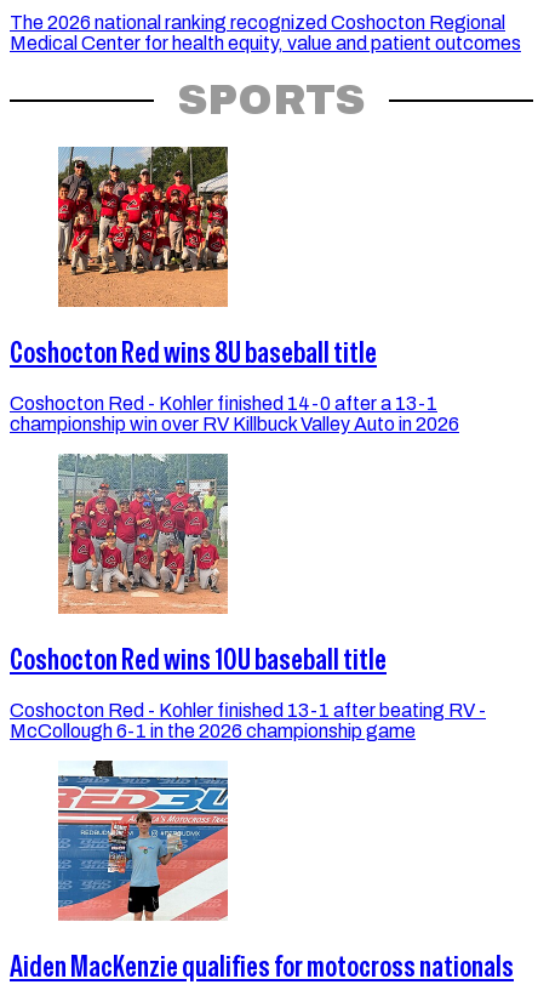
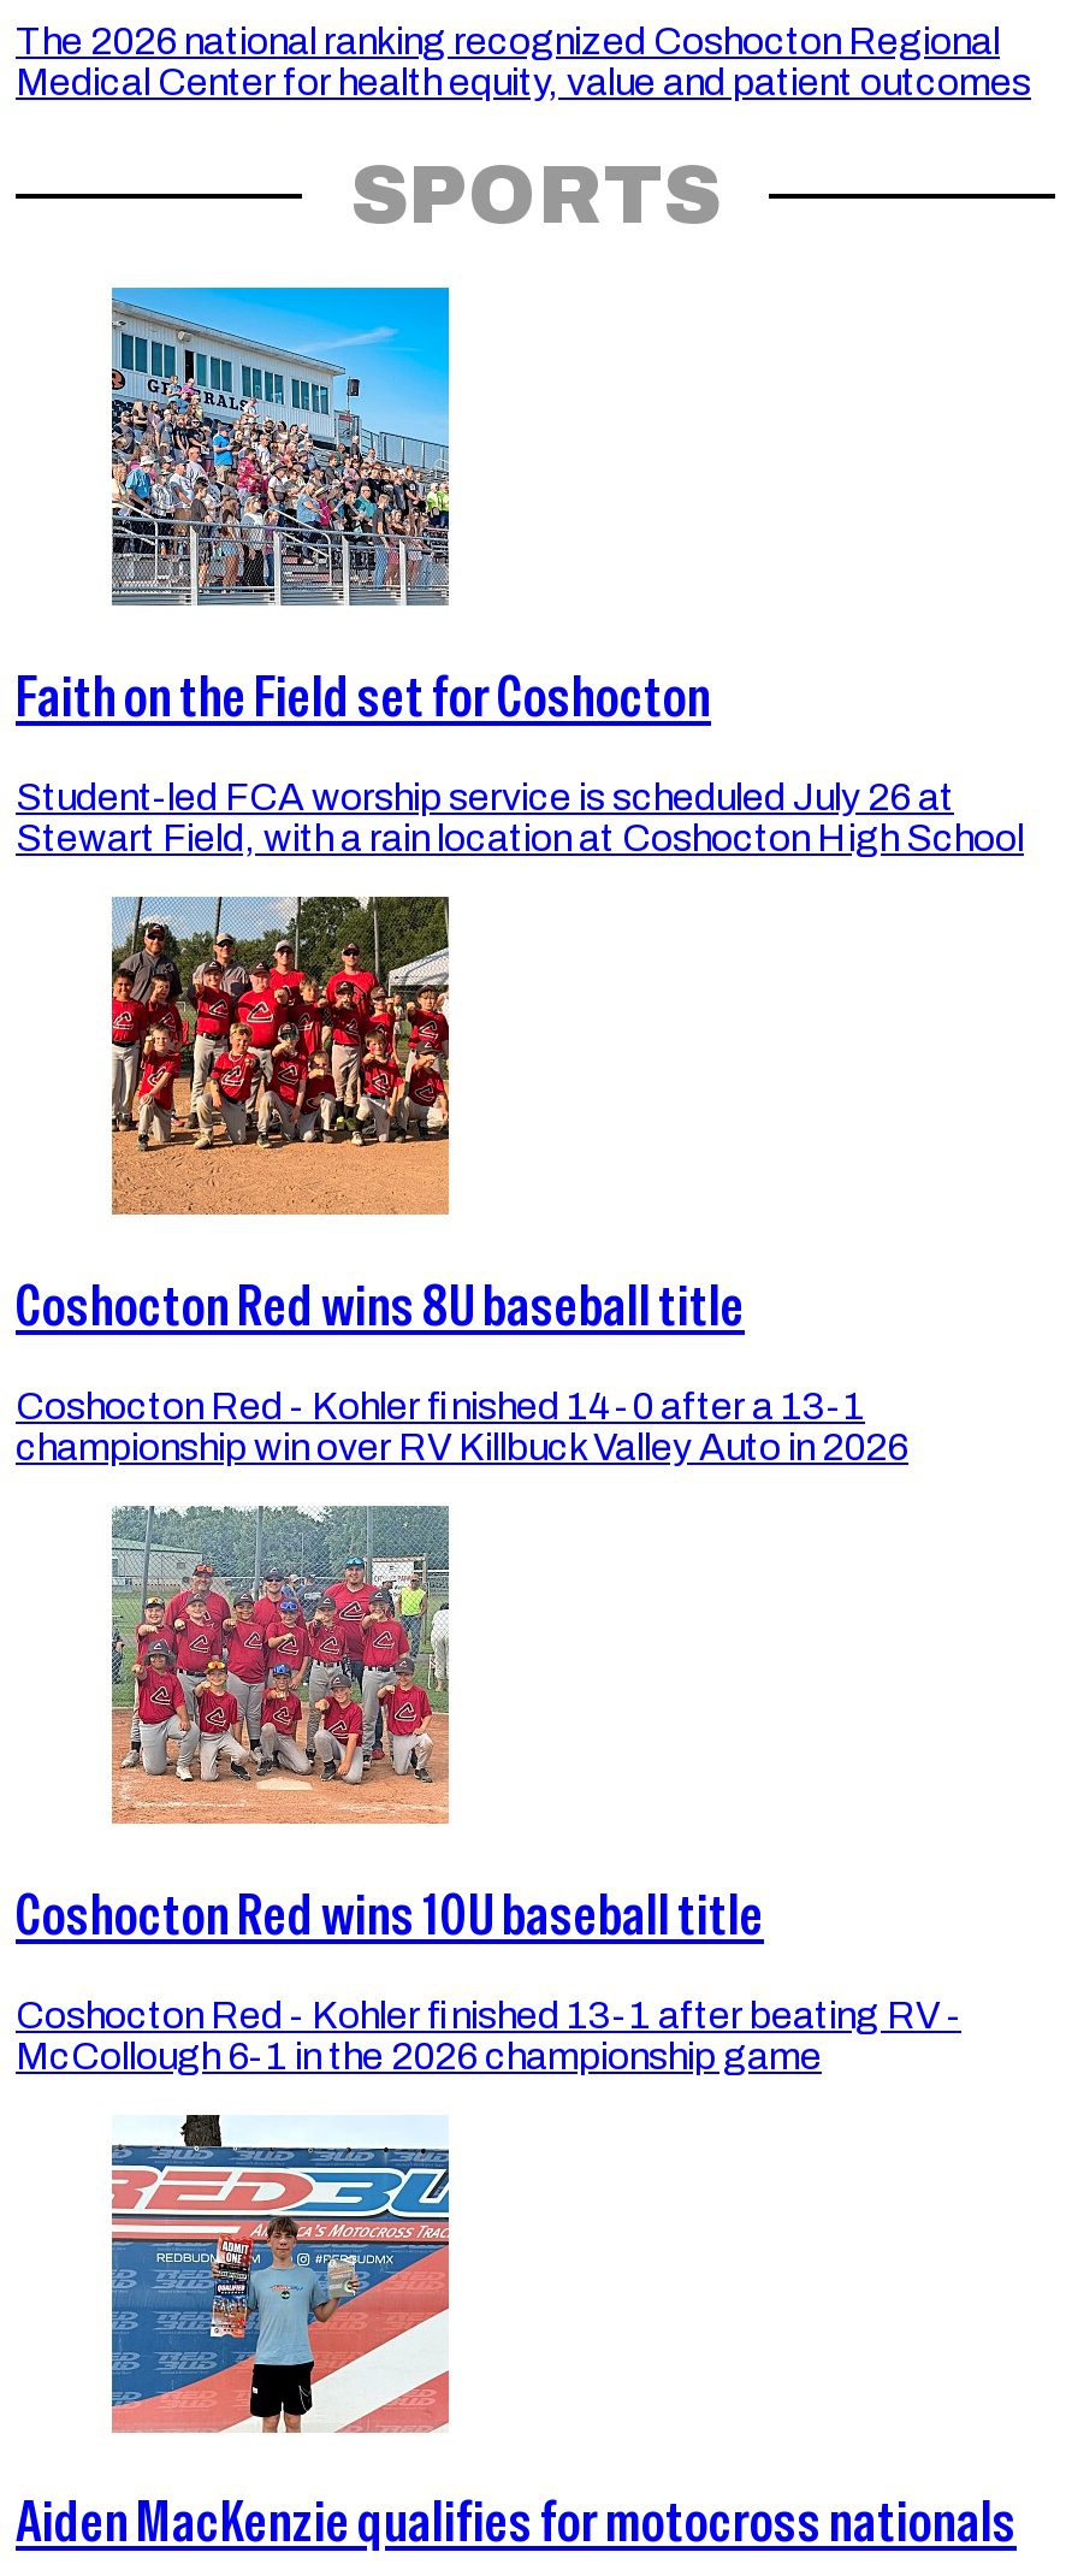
none -> [16,285,1024,858] [image] | Faith on the Field set for Coshocton | Student-led FCA worship service is scheduled July 26 at | Stewart Field, with a rain location at Coshocton High School

